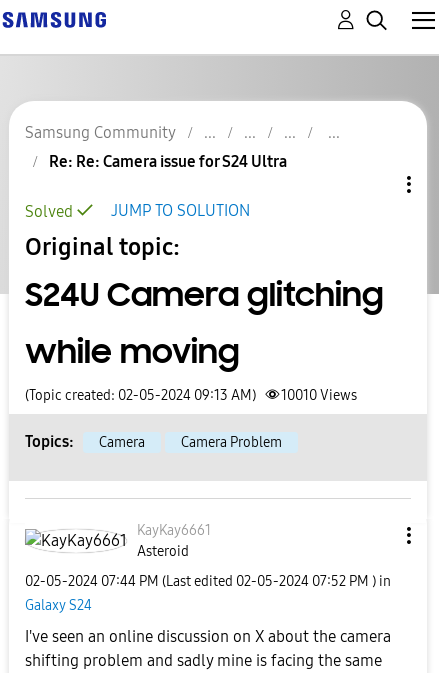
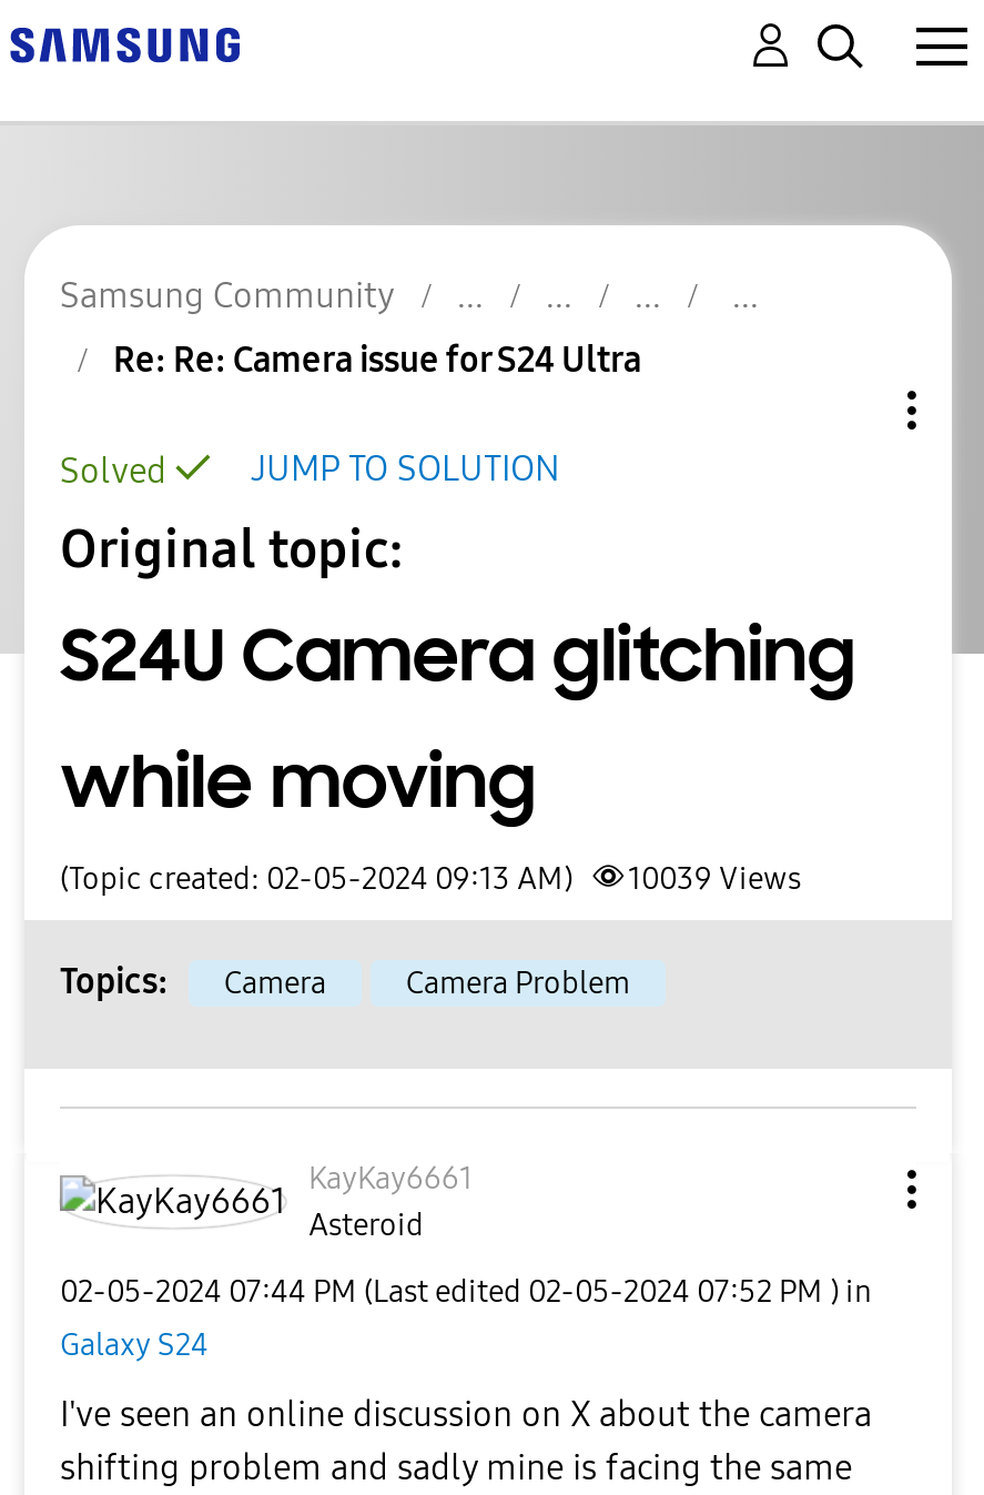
[25,387,357,404] (Topic created: 02-05-2024 09:13 AM) 10010 Views -> [60,860,801,898] (Topic created: 02-05-2024 09:13 AM) 10039 Views

